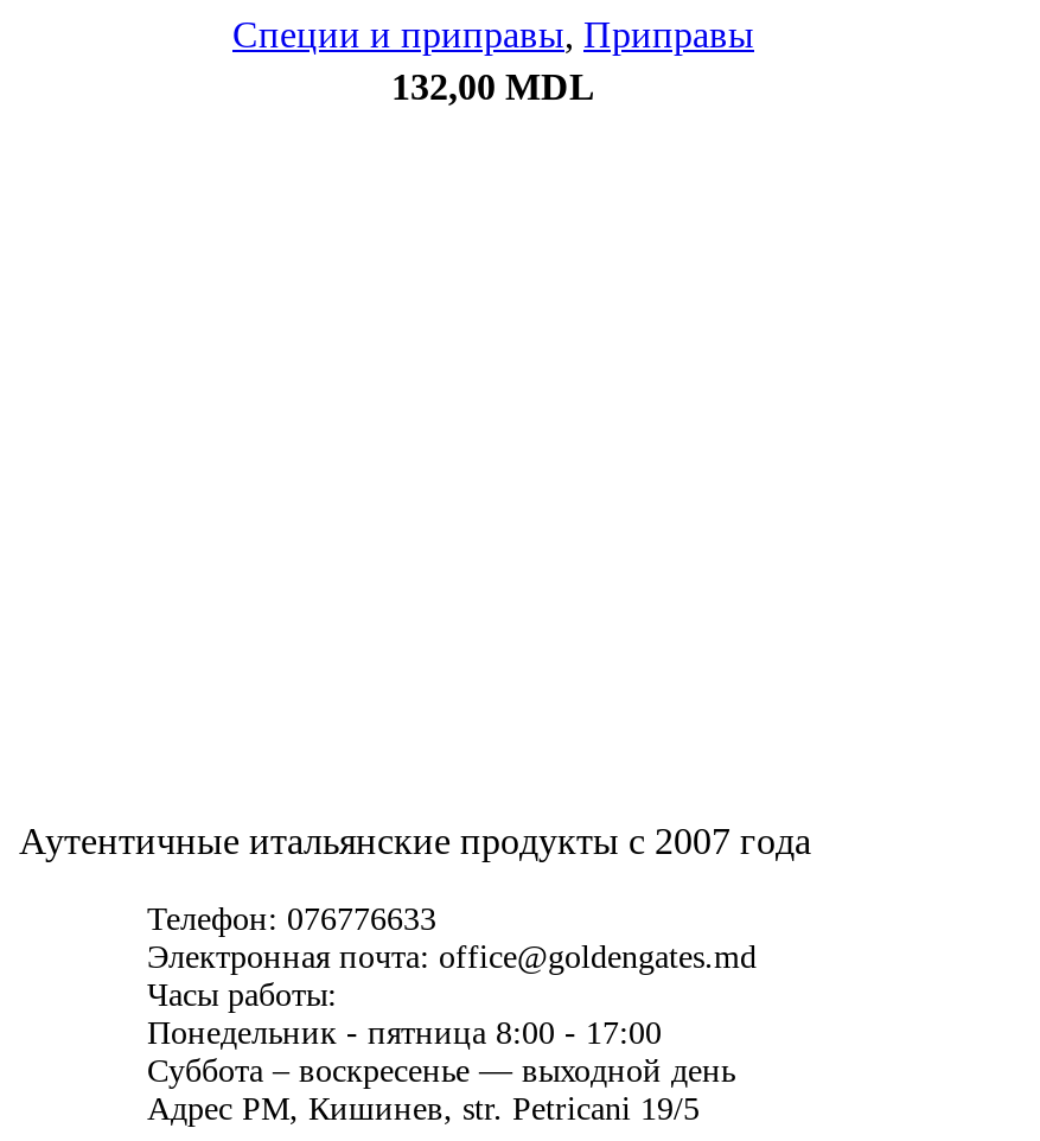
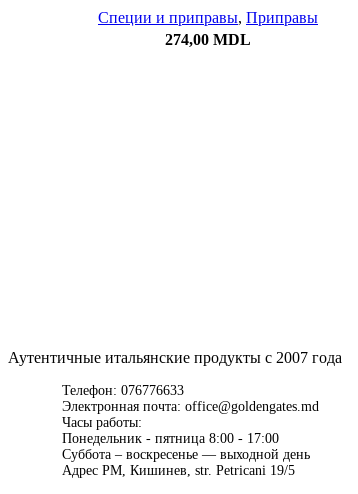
[391,66,595,106] 132,00 MDL -> [165,31,251,48] 274,00 MDL

